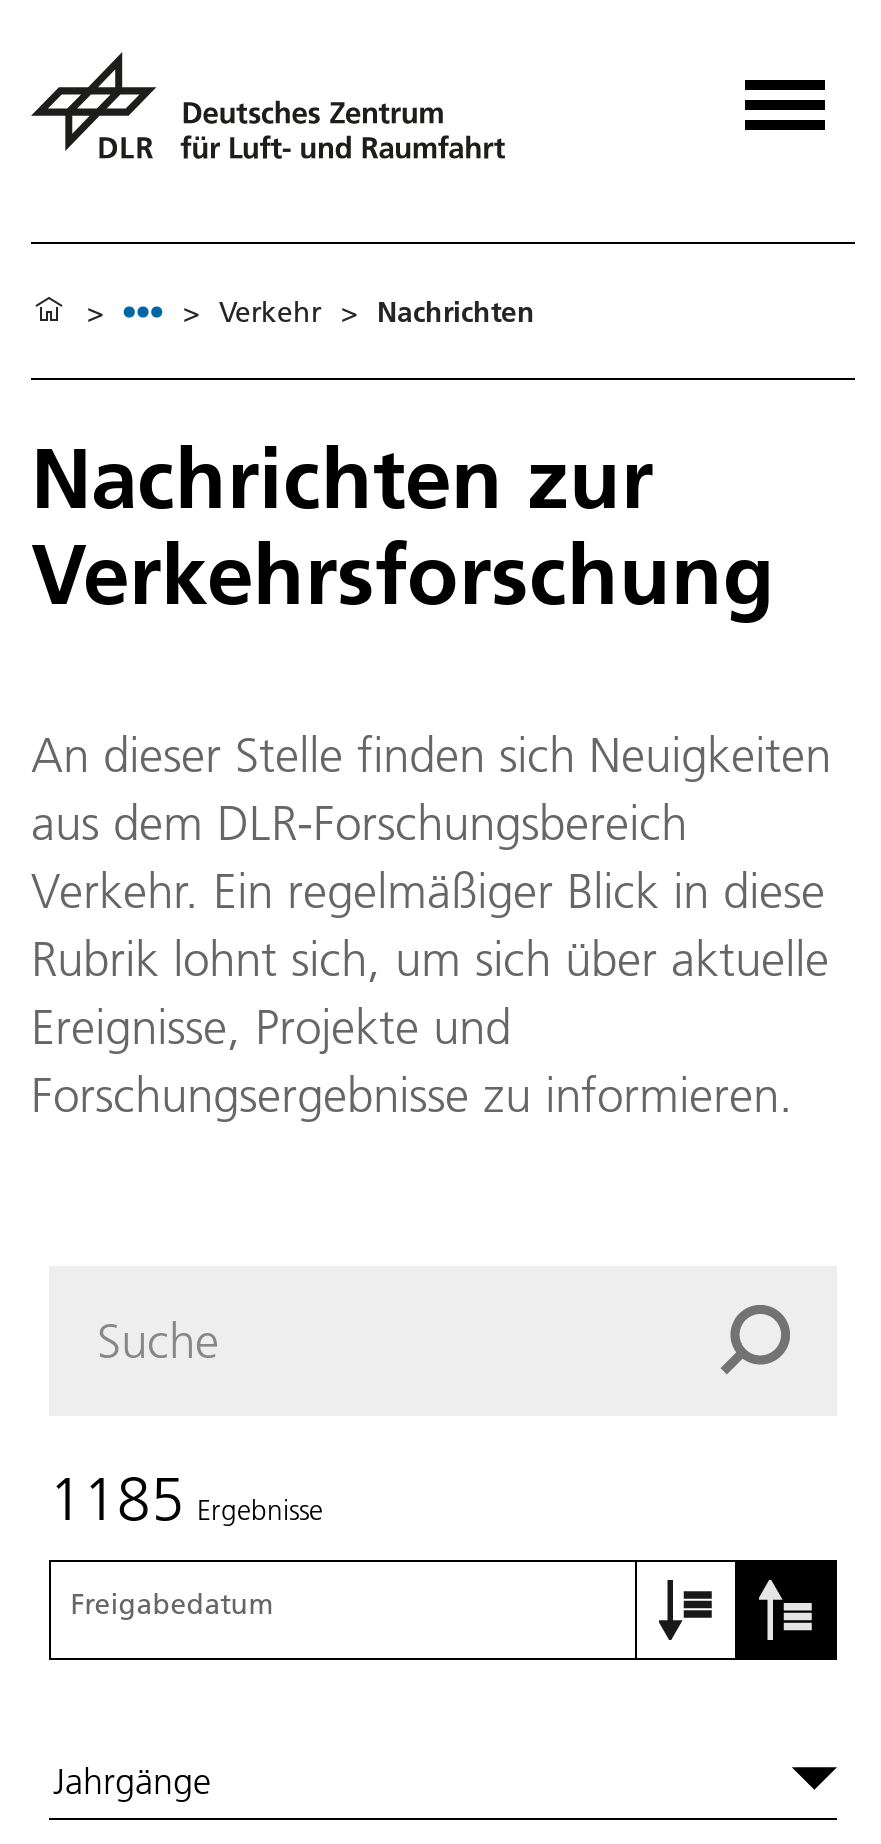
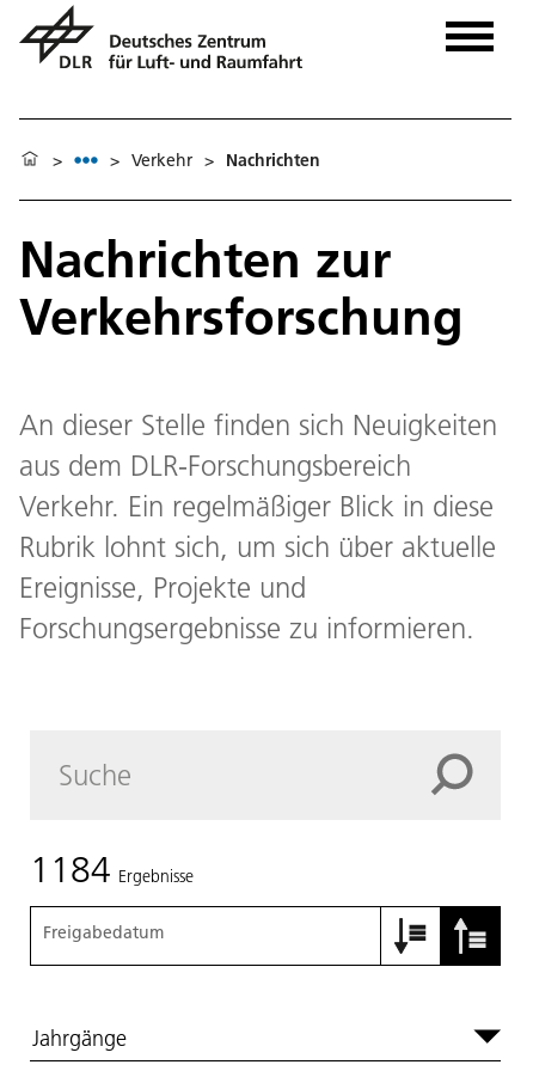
[49,1464,323,1536] 1185 Ergebnisse -> [30,849,194,892] 1184 Ergebnisse

